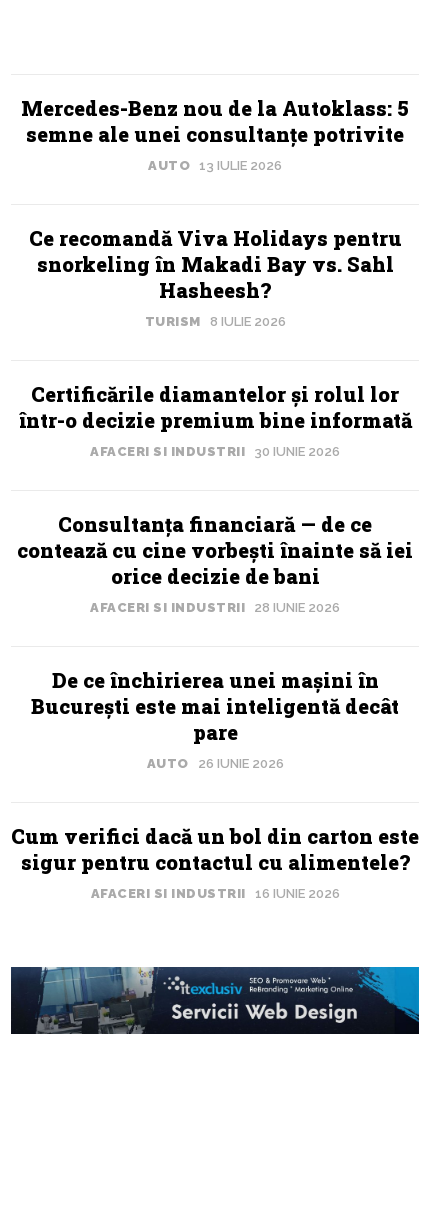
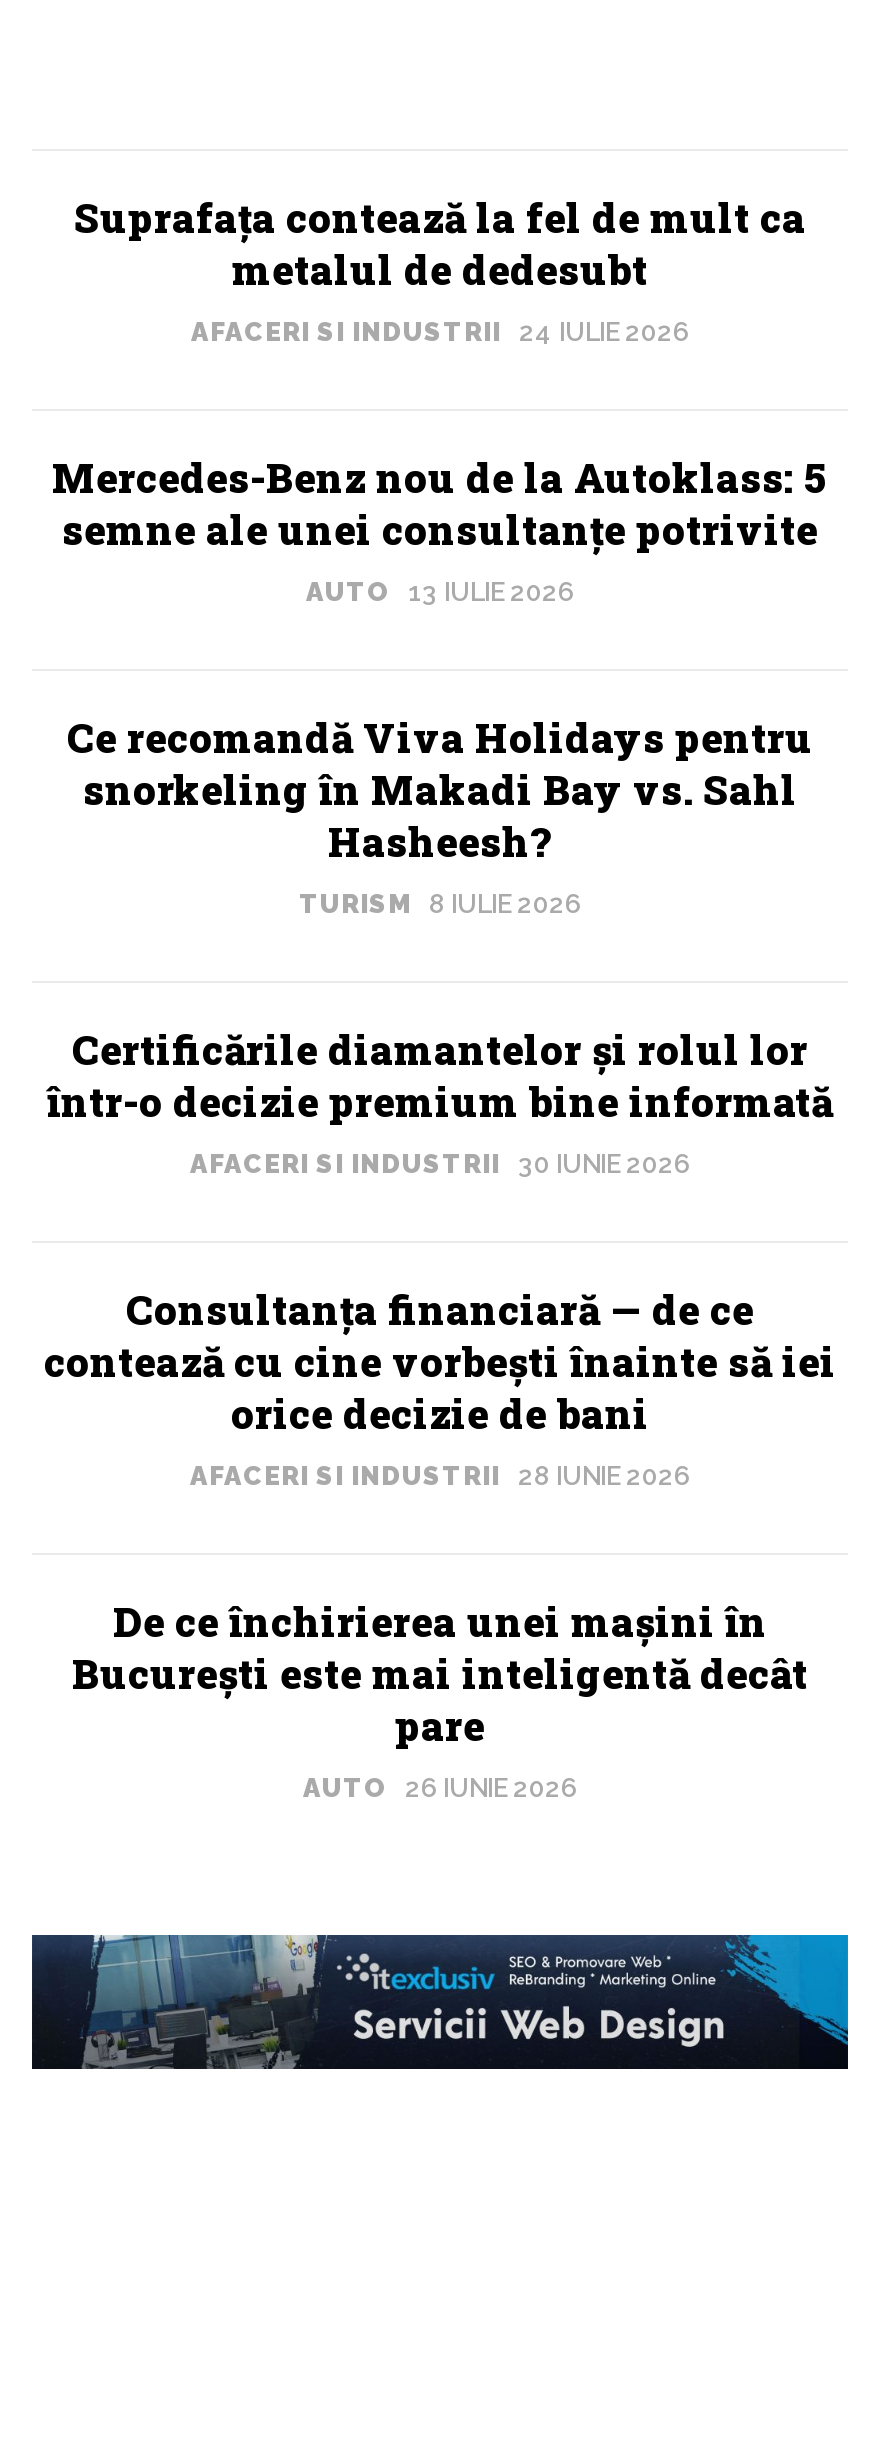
none -> [74,191,806,347] Suprafața contează la fel de mult ca | metalul de dedesubt | AFACERI SI INDUSTRII 24 IULIE 2026
moved [17,95,413,771] -> [44,451,836,1803]: Mercedes-Benz nou de la Autoklass: 5 | semne ale unei consultanțe potrivite | AUTO 13 IULIE 2026 | ... | pare | AUTO 26 IUNIE 2026
[11,823,419,901] Cum verifici dacă un bol din carton este | sigur pentru contactul cu alimentele? | AFACERI SI INDUSTRII 16 IUNIE 2026 -> none

